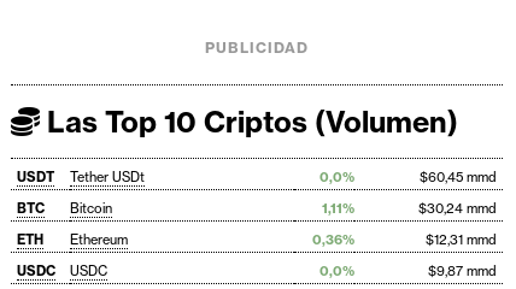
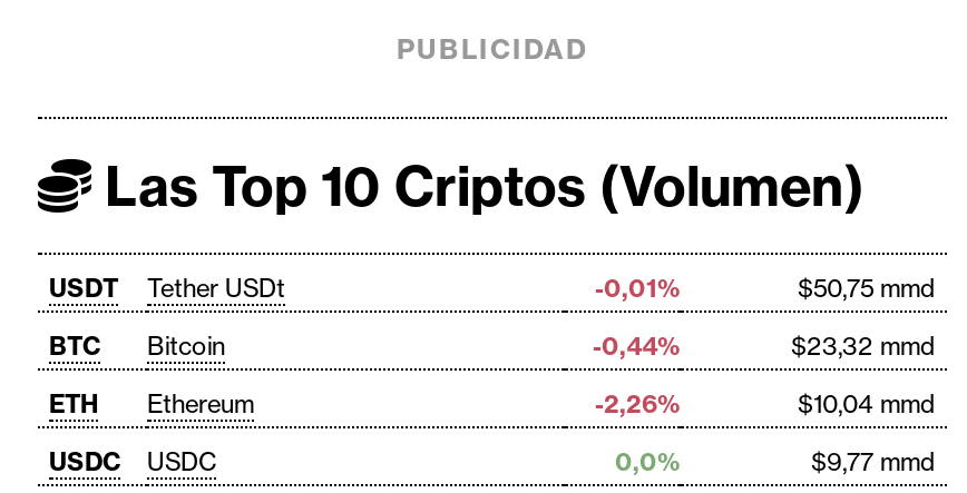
[319,168,354,185] 0,0% -> [595,272,680,303] -0,01%
[420,168,497,185] $60,45 mmd -> [798,272,936,303] $50,75 mmd
[322,200,354,217] 1,11% -> [593,330,680,361] -0,44%
[418,200,497,217] $30,24 mmd -> [791,330,936,361] $23,32 mmd
[312,231,354,248] 0,36% -> [595,388,680,419] -2,26%
[426,231,497,248] $12,31 mmd -> [798,388,936,419] $10,04 mmd
[428,262,497,279] $9,87 mmd -> [811,446,936,477] $9,77 mmd

